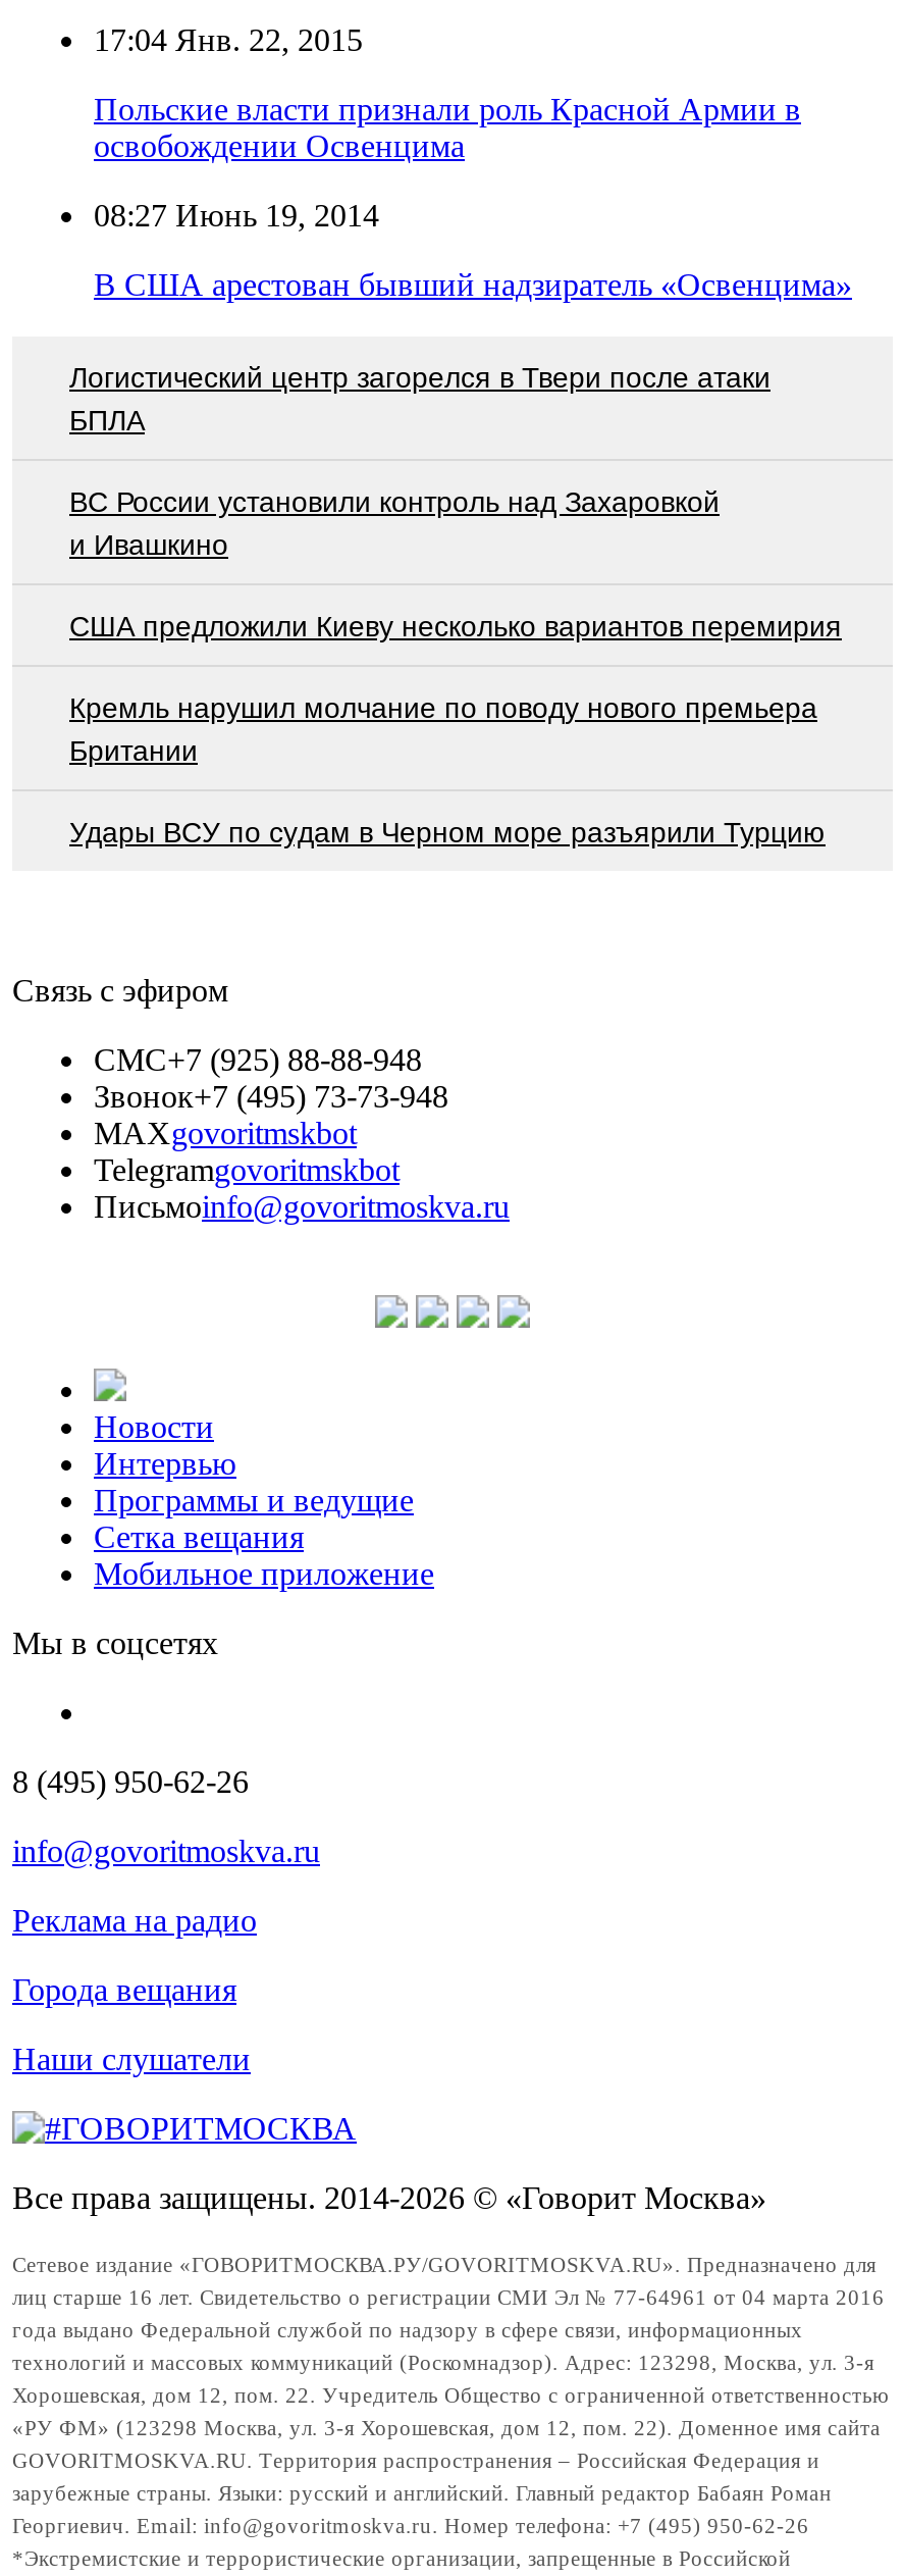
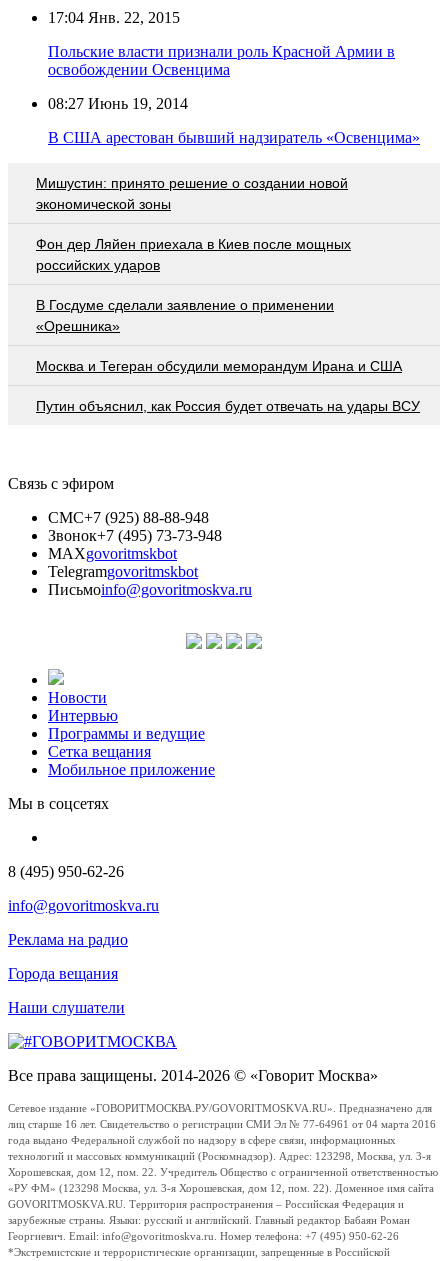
[69,360,771,436] Логистический центр загорелся в Твери после атаки | БПЛА -> [36,175,348,212] Мишустин: принято решение о создании новой | экономической зоны
[69,485,720,560] ВС России установили контроль над Захаровкой | и Ивашкино -> [36,236,351,273] Фон дер Ляйен приехала в Киев после мощных | российских ударов
[69,609,842,642] США предложили Киеву несколько вариантов перемирия -> [36,297,334,334] В Госдуме сделали заявление о применении | «Орешника»
[69,691,817,766] Кремль нарушил молчание по поводу нового премьера | Британии -> [36,358,402,374] Москва и Тегеран обсудили меморандум Ирана и США
[69,815,826,848] Удары ВСУ по судам в Черном море разъярили Турцию -> [36,398,420,414] Путин объяснил, как Россия будет отвечать на удары ВСУ

